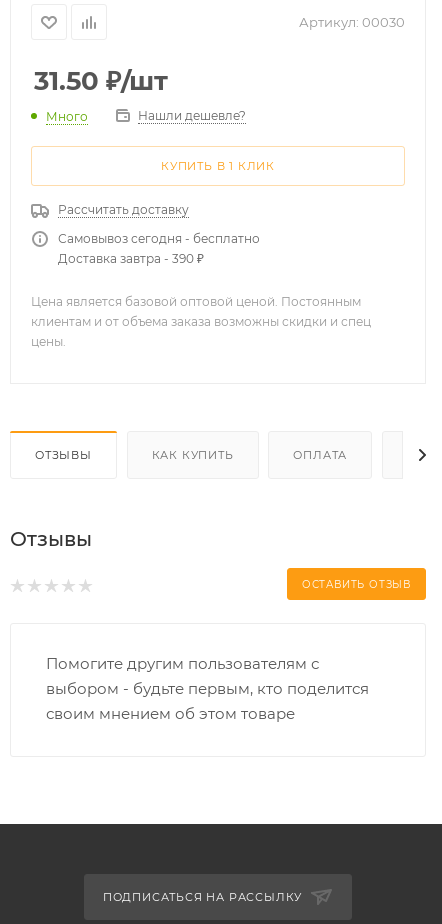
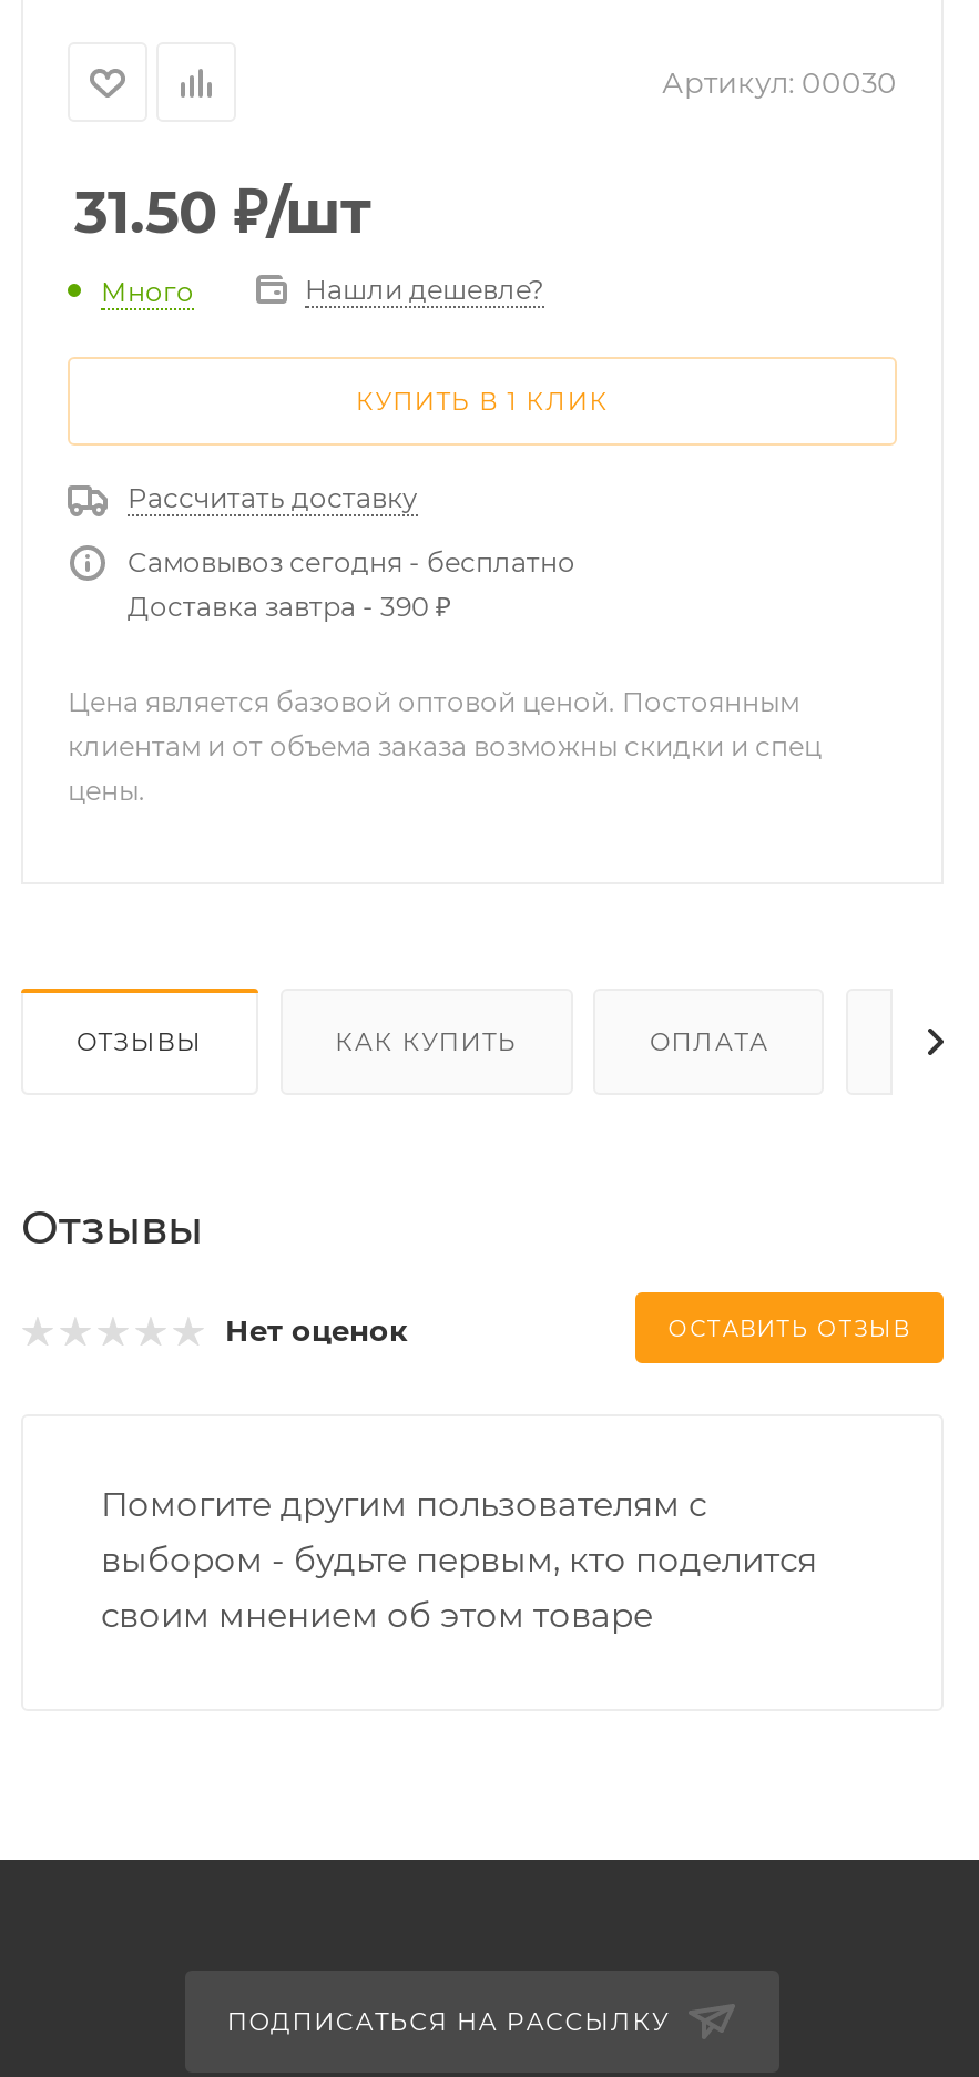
none -> [225,1313,407,1349] Нет оценок

